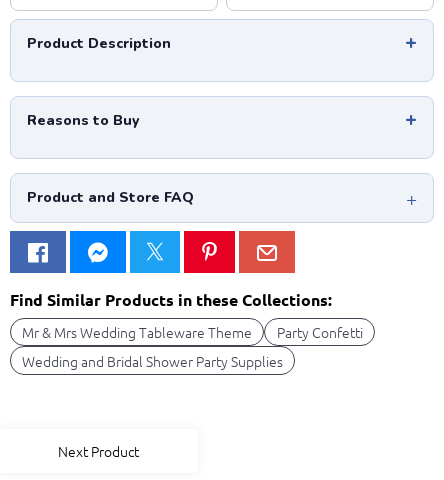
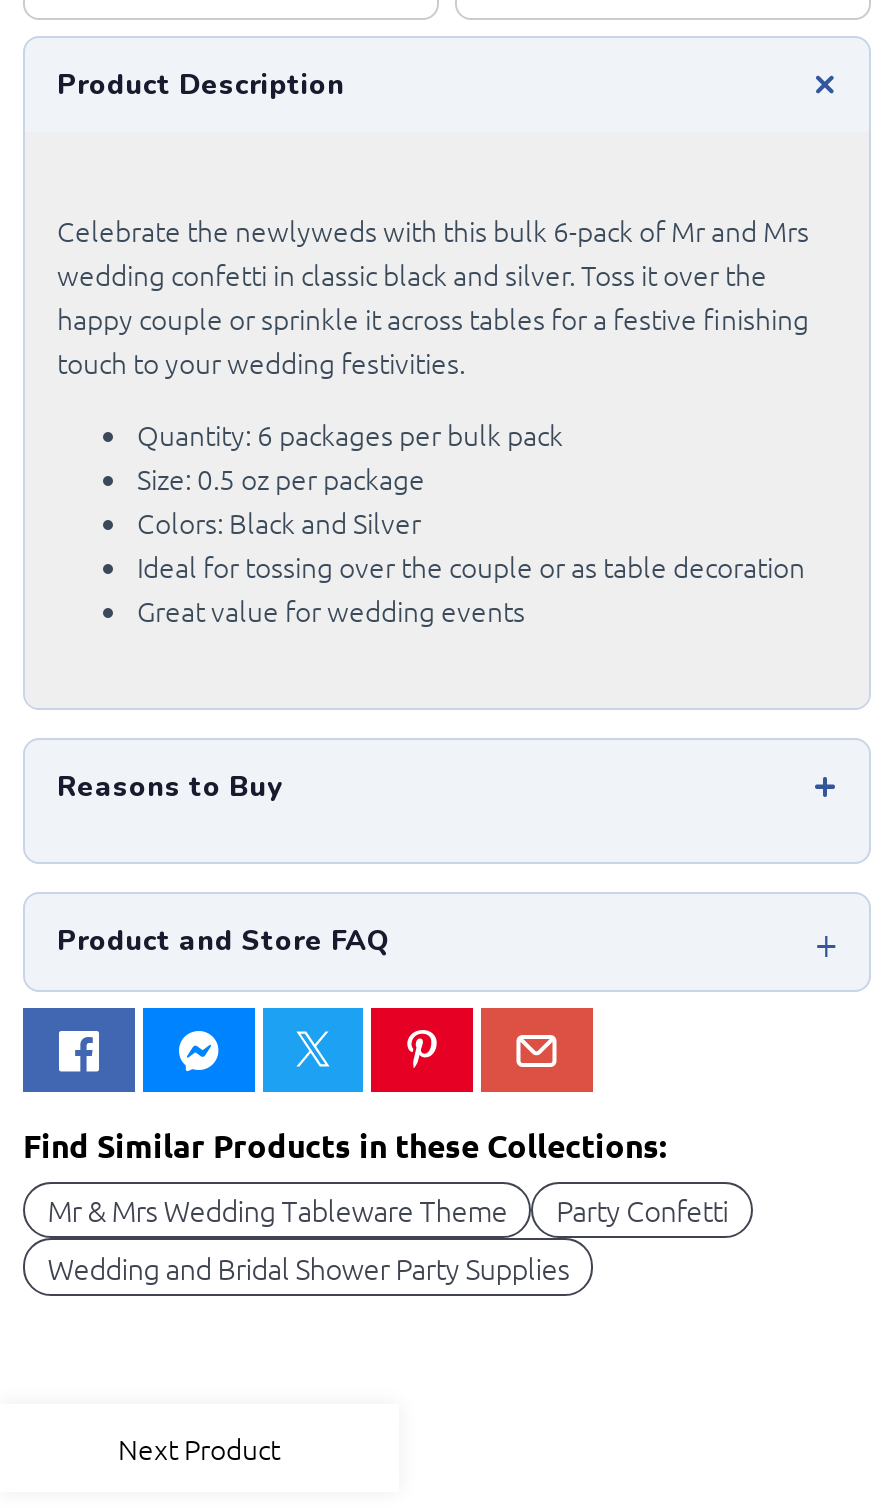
none -> [57,209,809,629] Celebrate the newlyweds with this bulk 6-pack of Mr and Mrs | wedding confetti in classic black and silver. Toss it over the | happy couple or sprinkle it across tables for a festive finishing | touch to your wedding festivities. | Quantity: 6 packages per bulk pack | Size: 0.5 oz per package | Colors: Black and Silver | Ideal for tossing over the couple or as table decoration | Great value for wedding events

